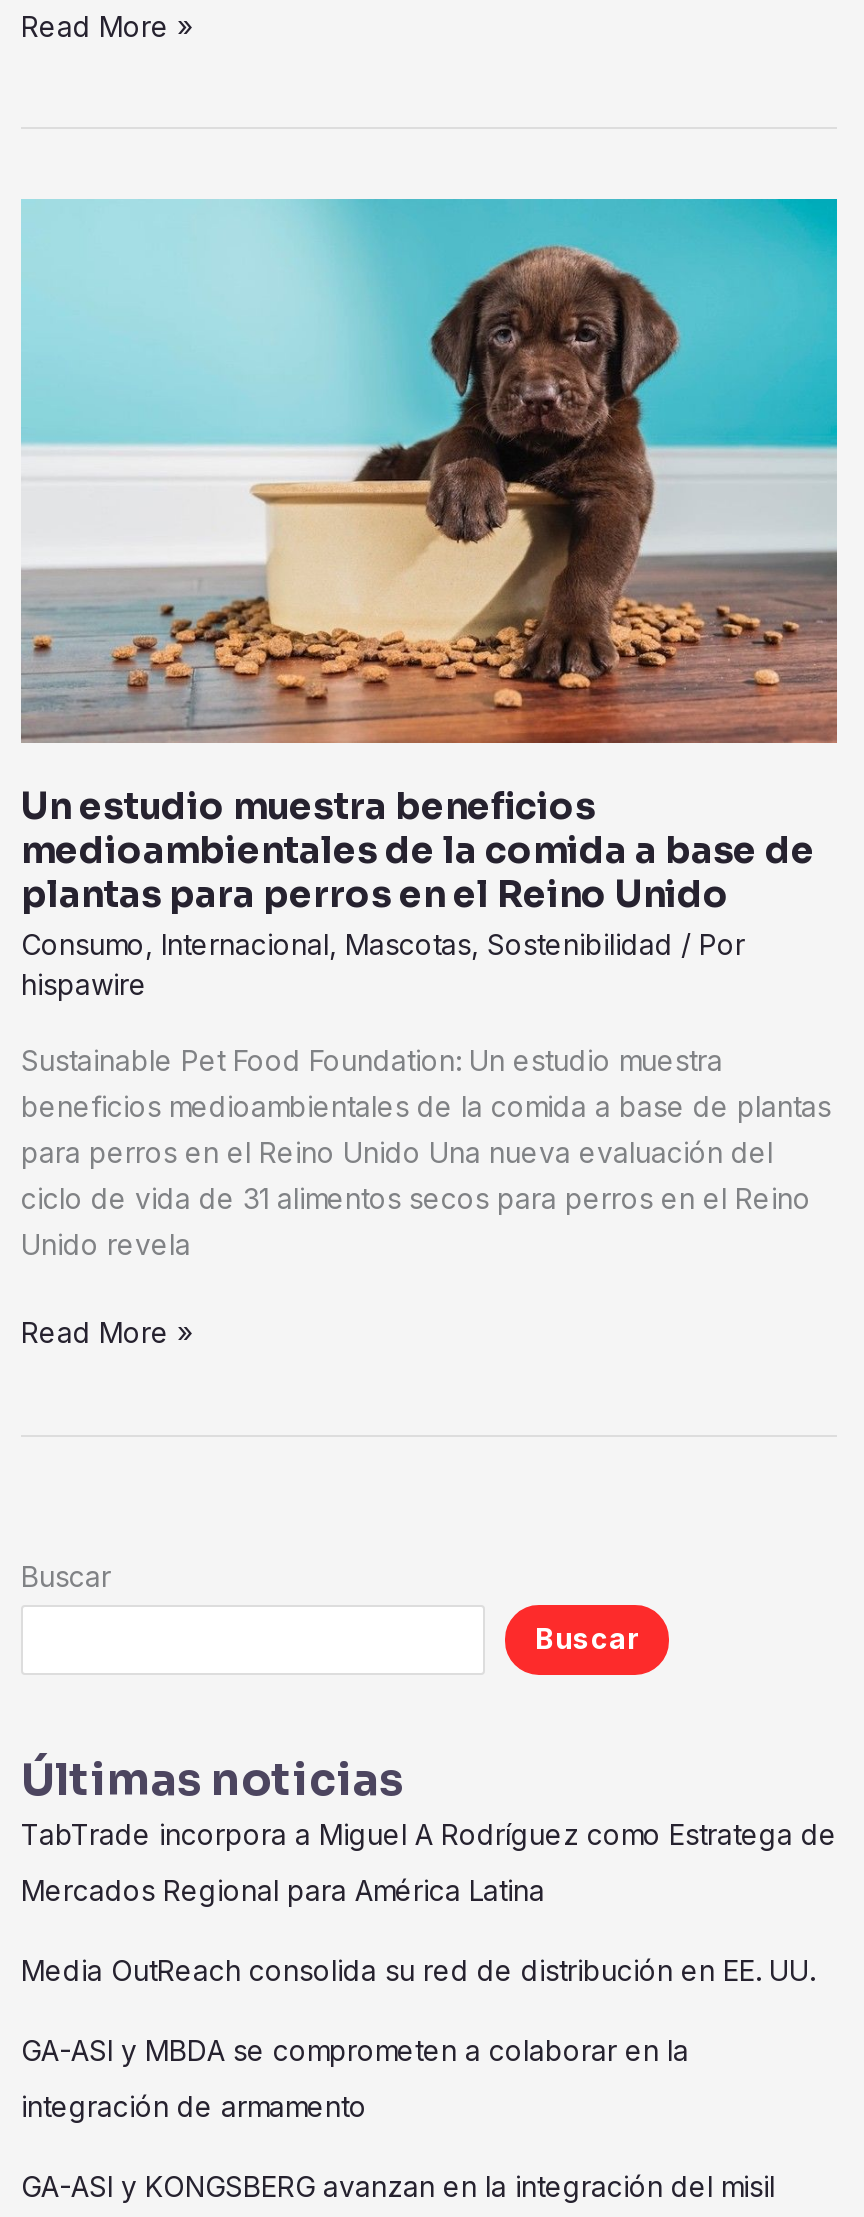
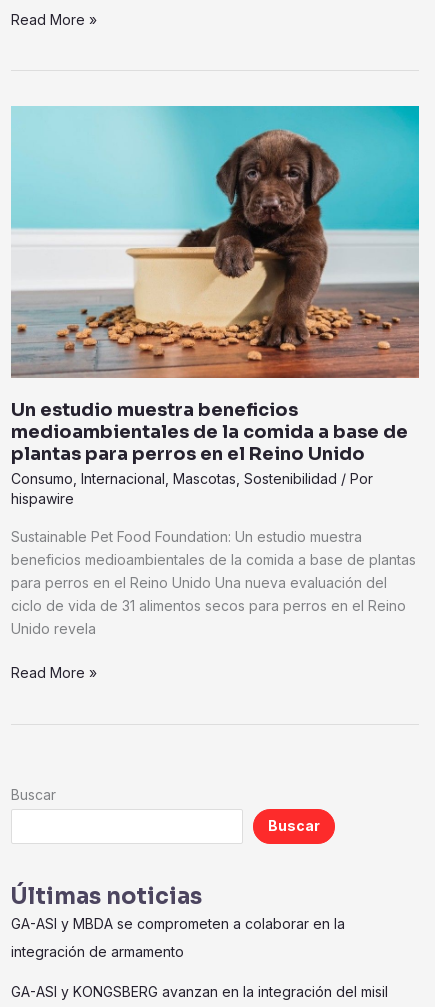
[21,1818,837,1988] TabTrade incorpora a Miguel A Rodríguez como Estratega de | Mercados Regional para América Latina | Media OutReach consolida su red de distribución en EE. UU. -> none

